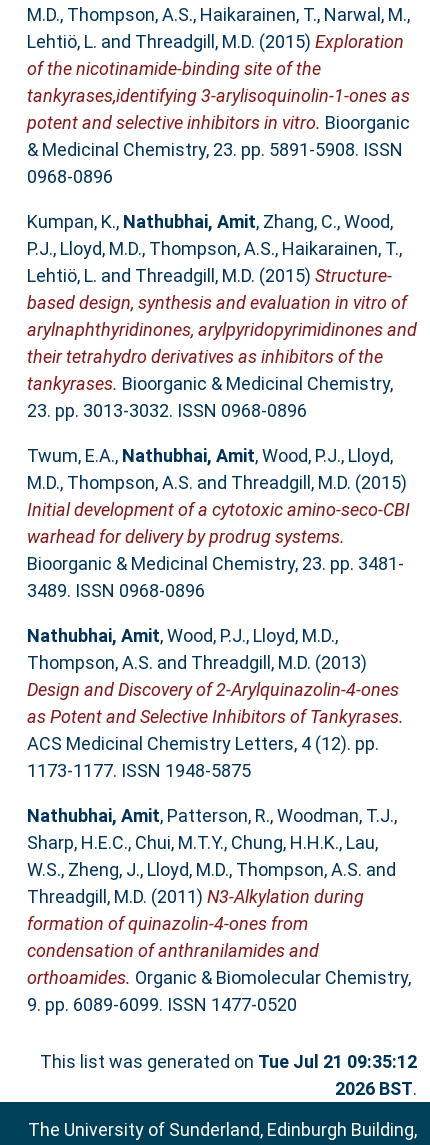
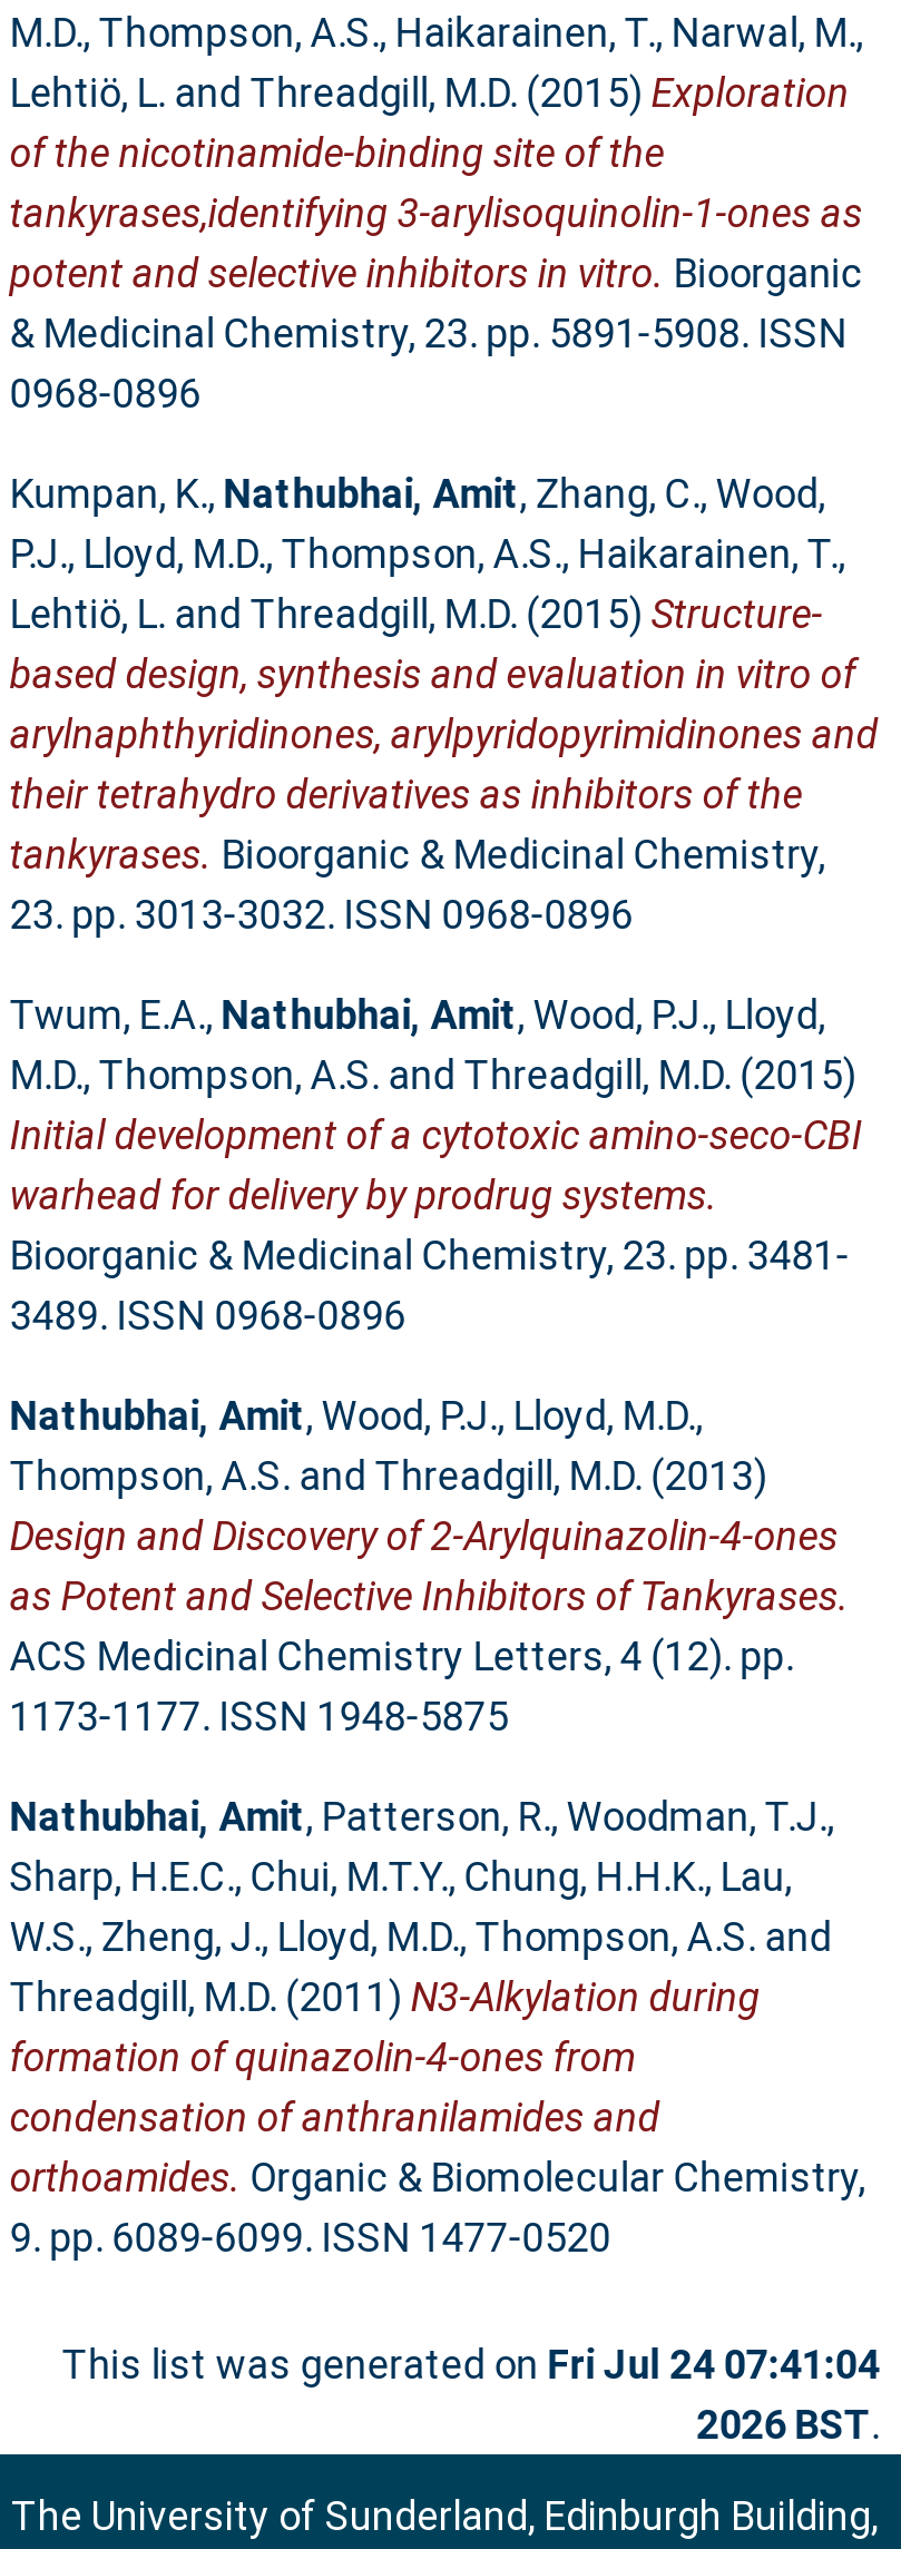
[40,1051,417,1072] This list was generated on Tue Jul 21 09:35:12 -> [62,2341,879,2388] This list was generated on Fri Jul 24 07:41:04

